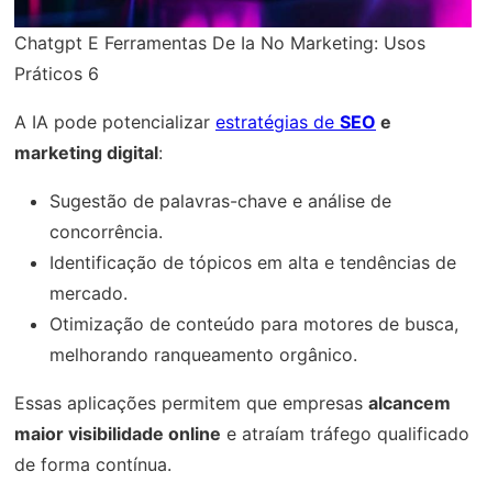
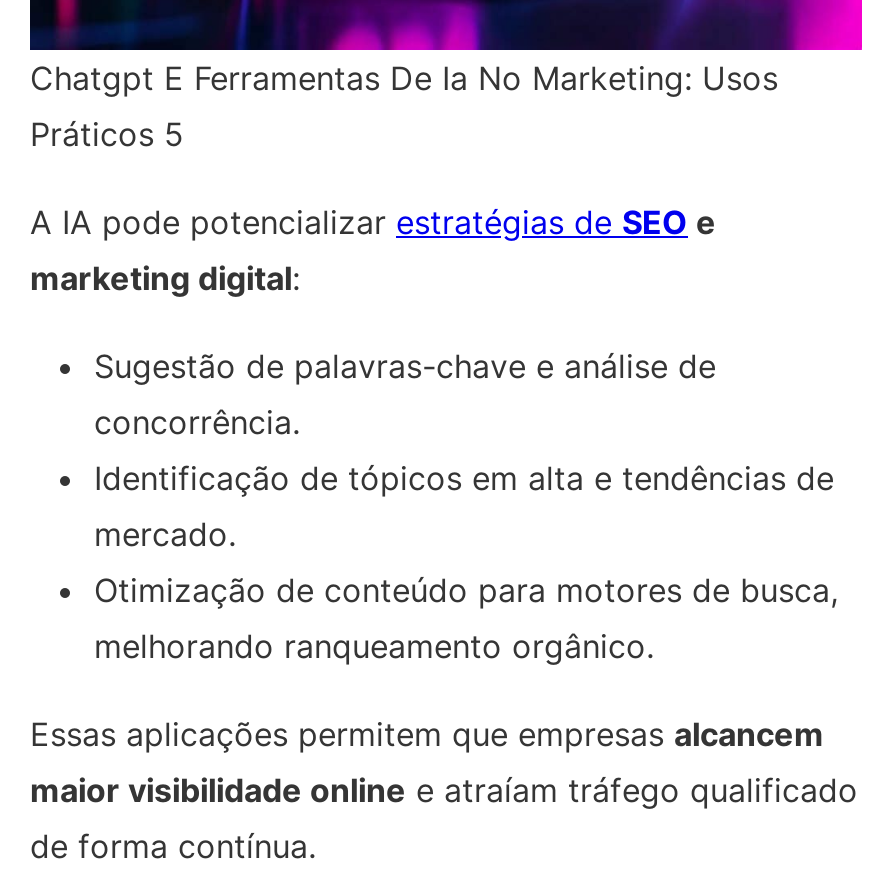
[14,63,99,85] Práticos 6 -> [30,115,184,155] Práticos 5

